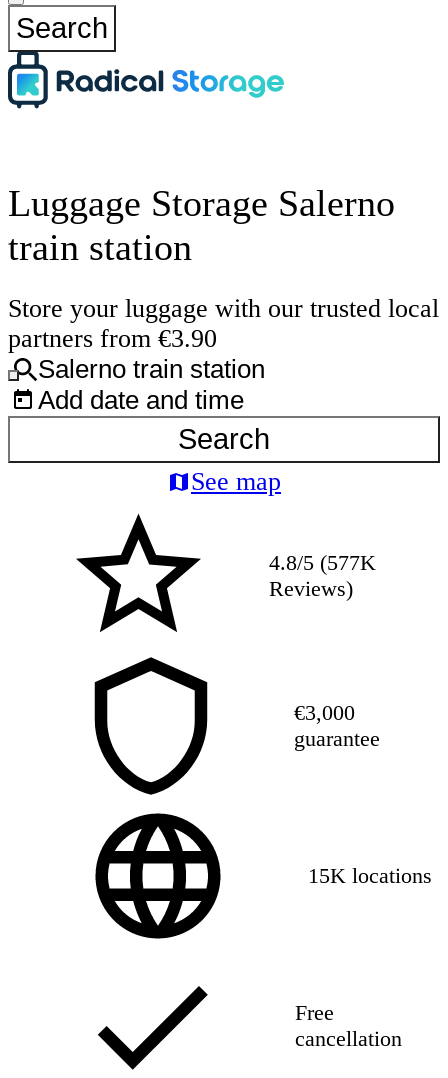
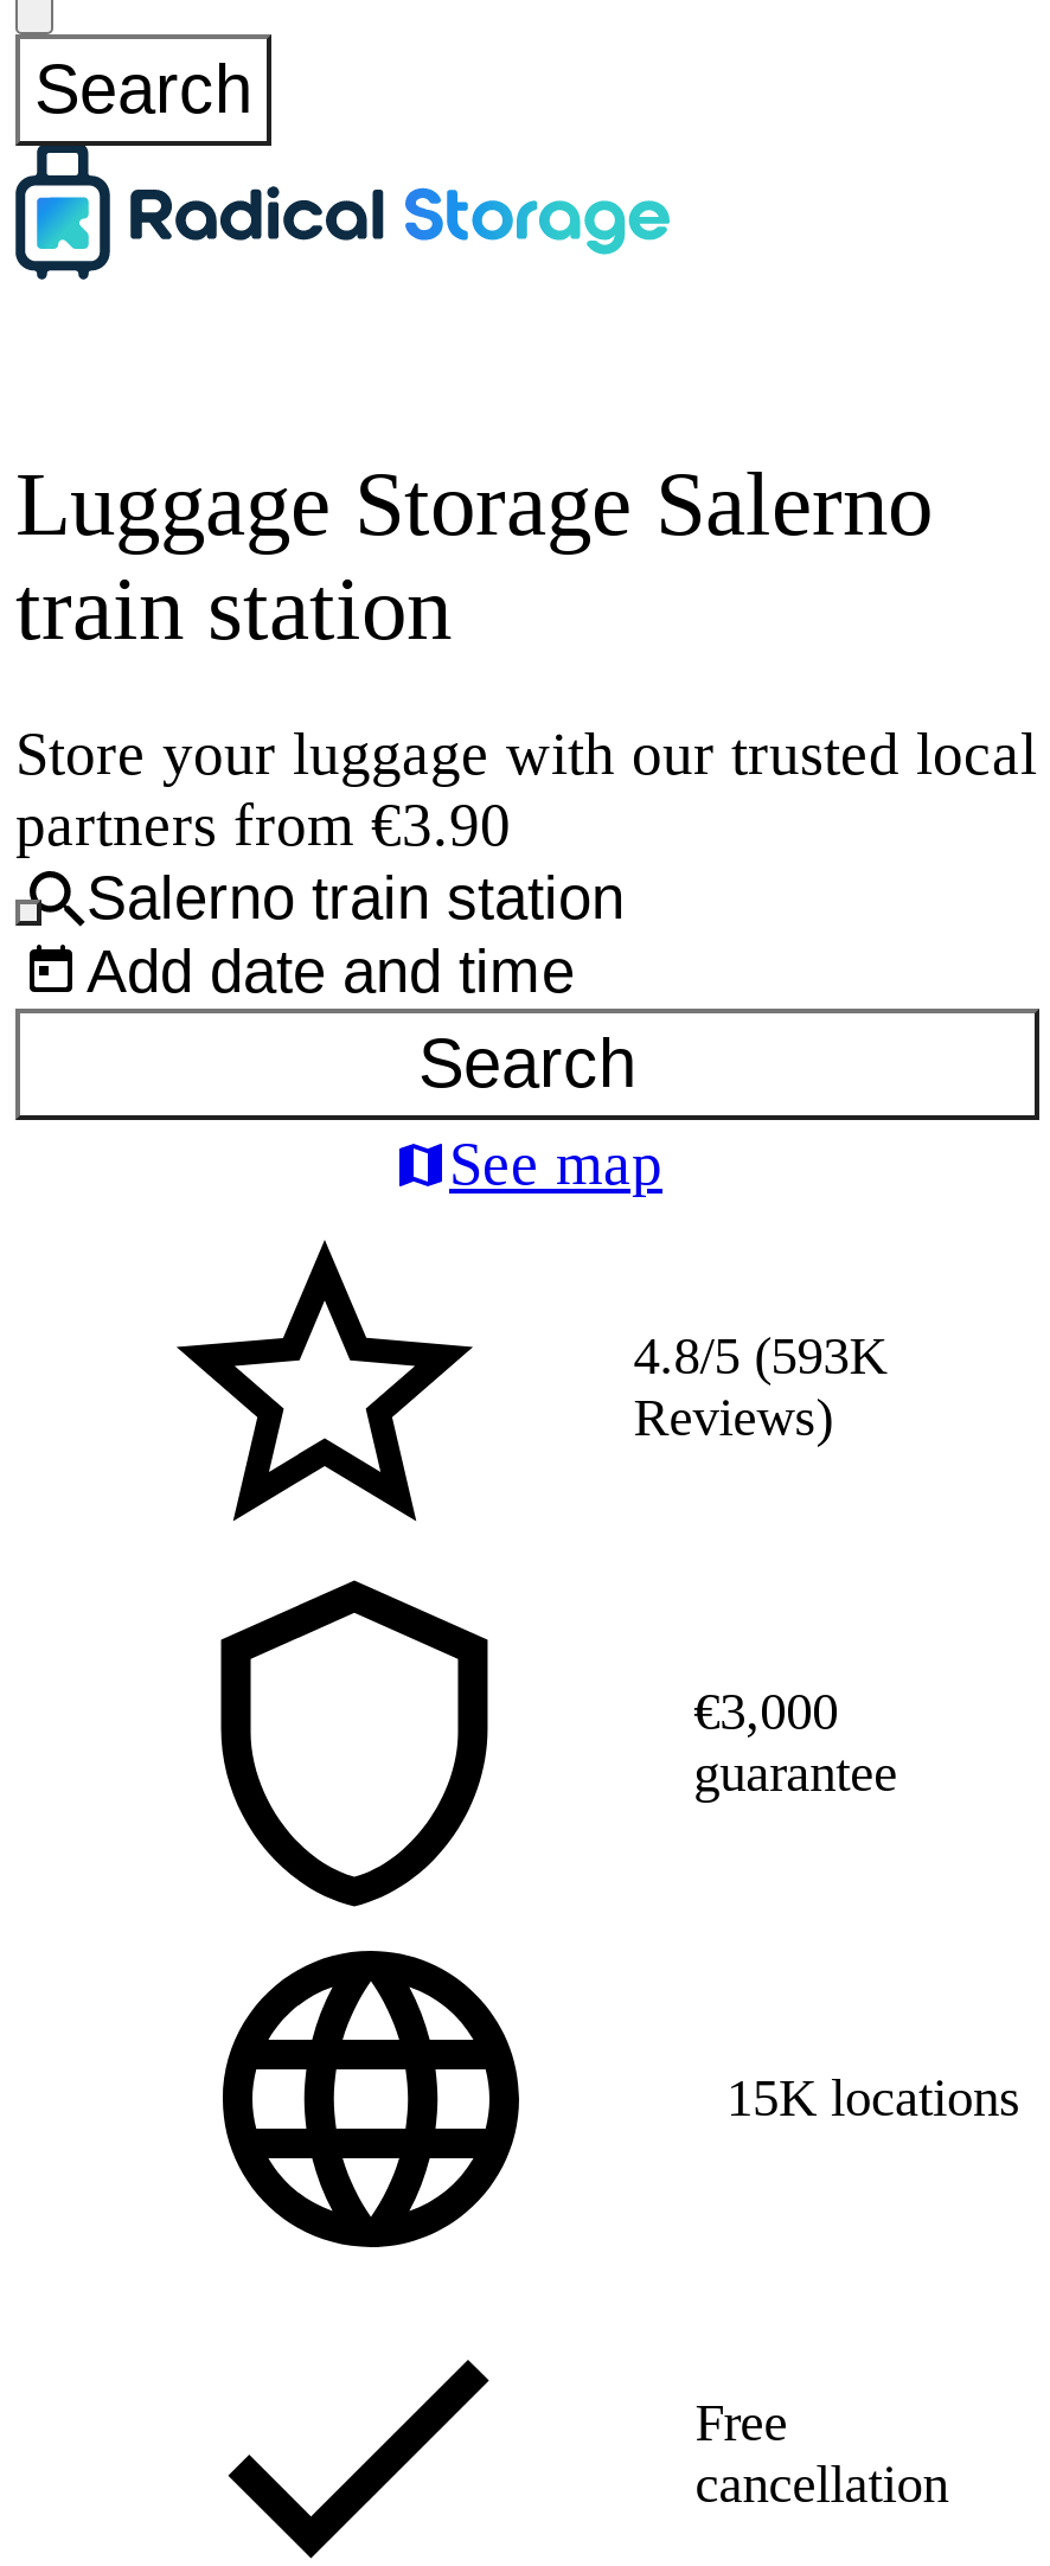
[269,550,376,575] 4.8/5 (577K -> [634,1327,887,1386] 4.8/5 (593K

